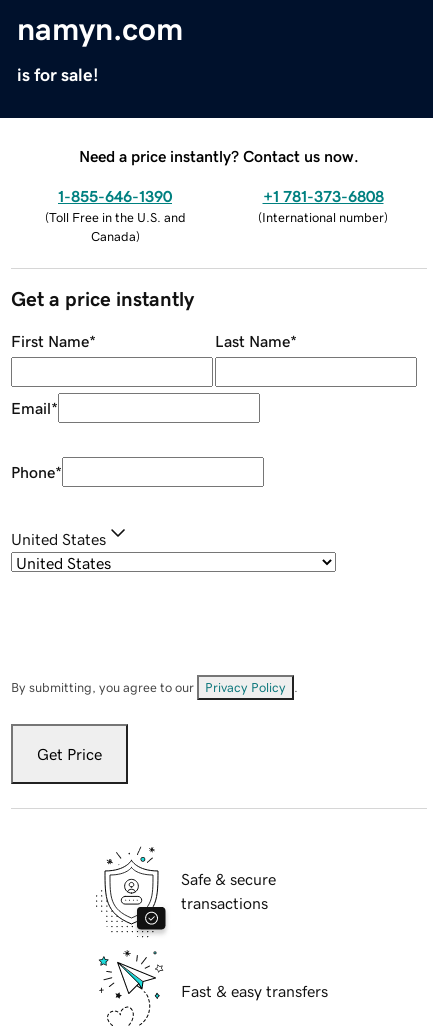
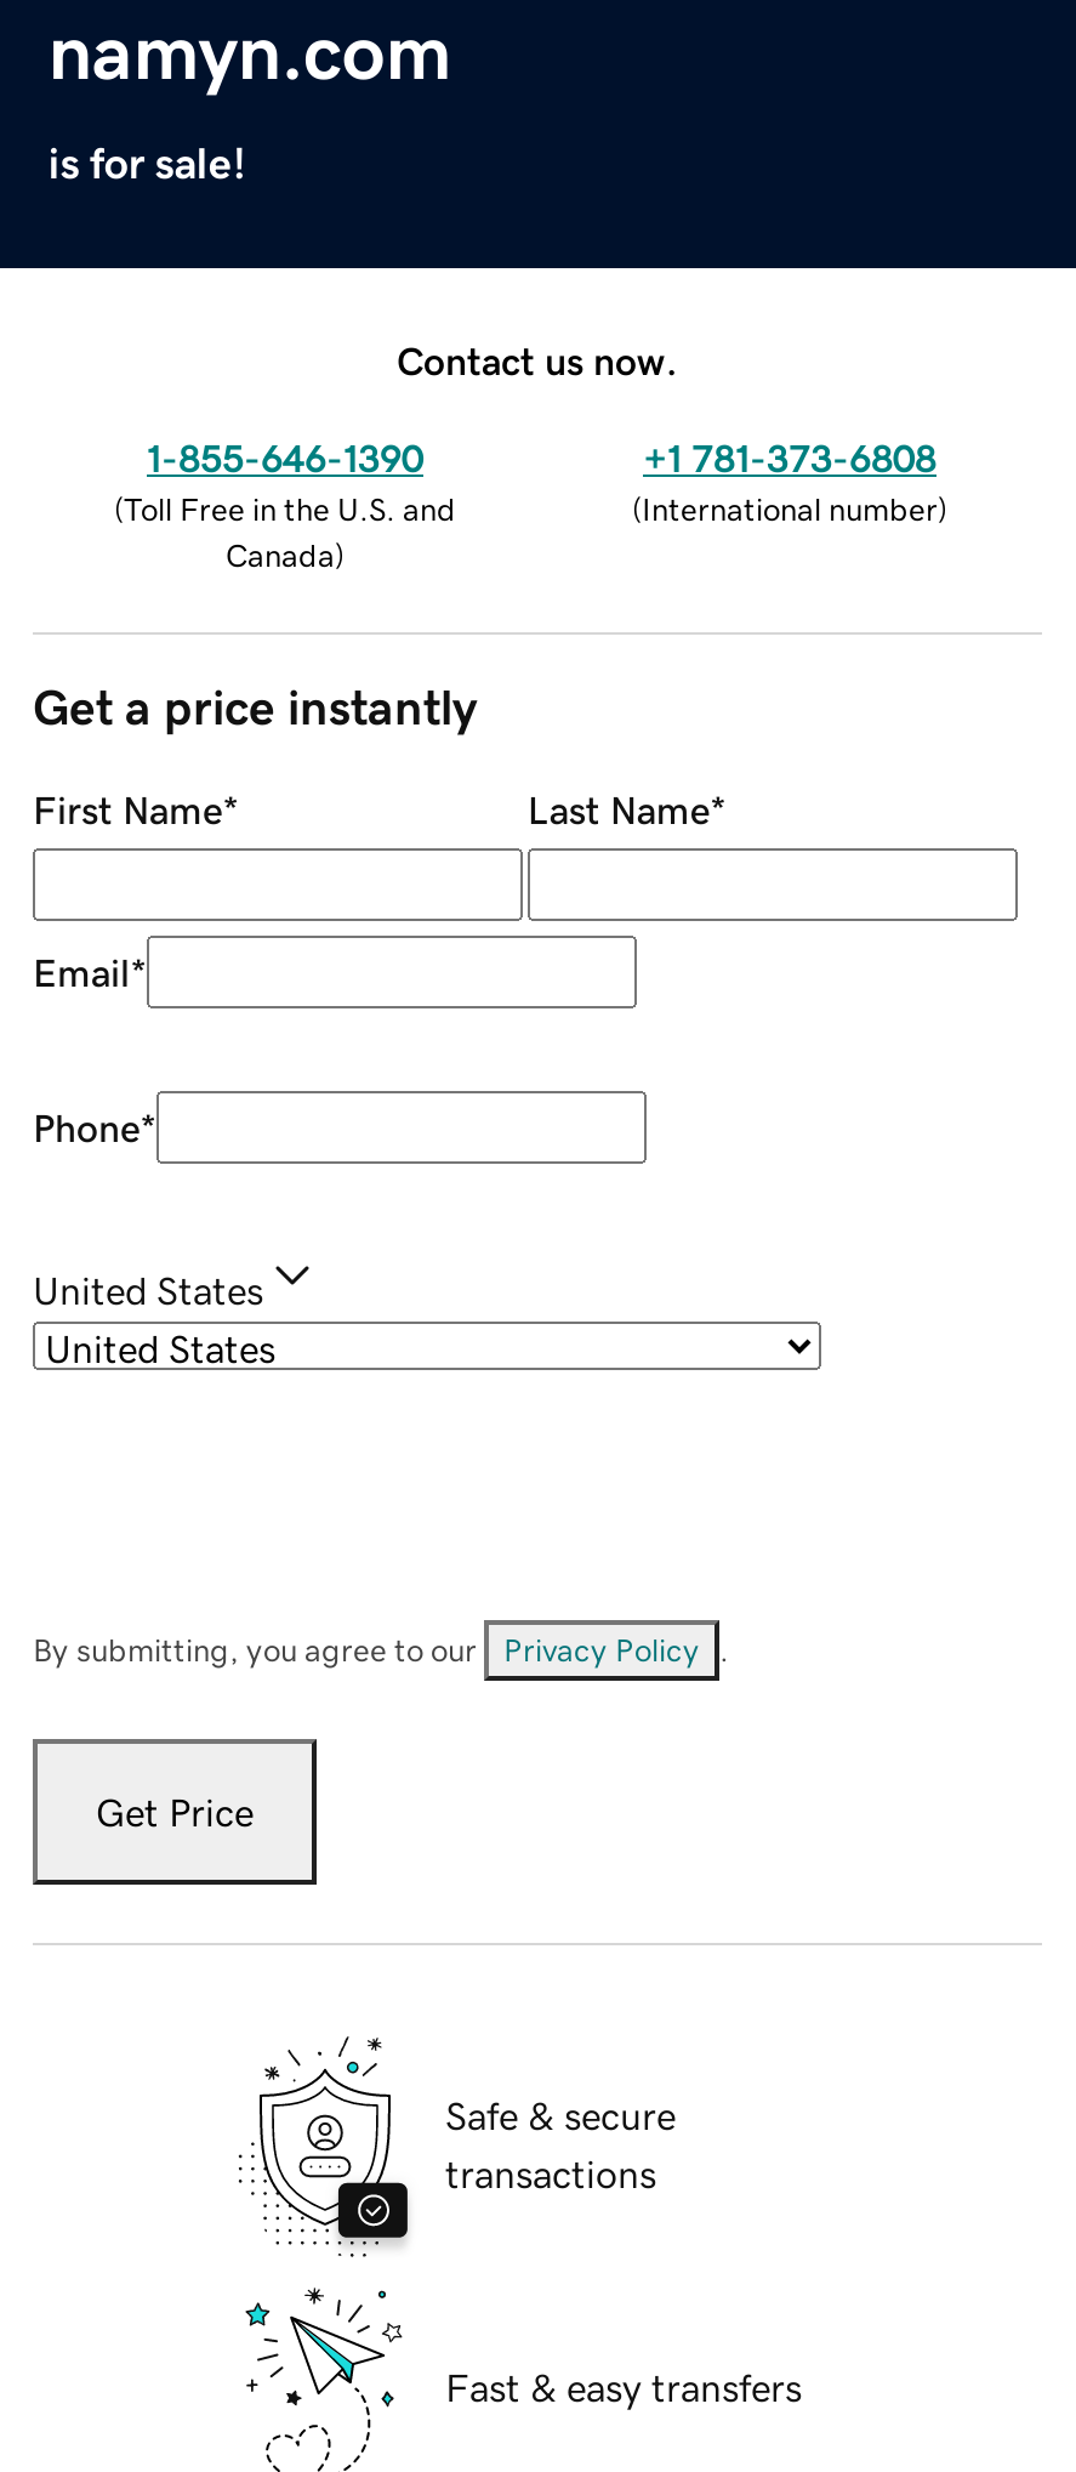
[79,148,359,164] Need a price instantly? Contact us now. -> [397,340,678,379] Contact us now.

